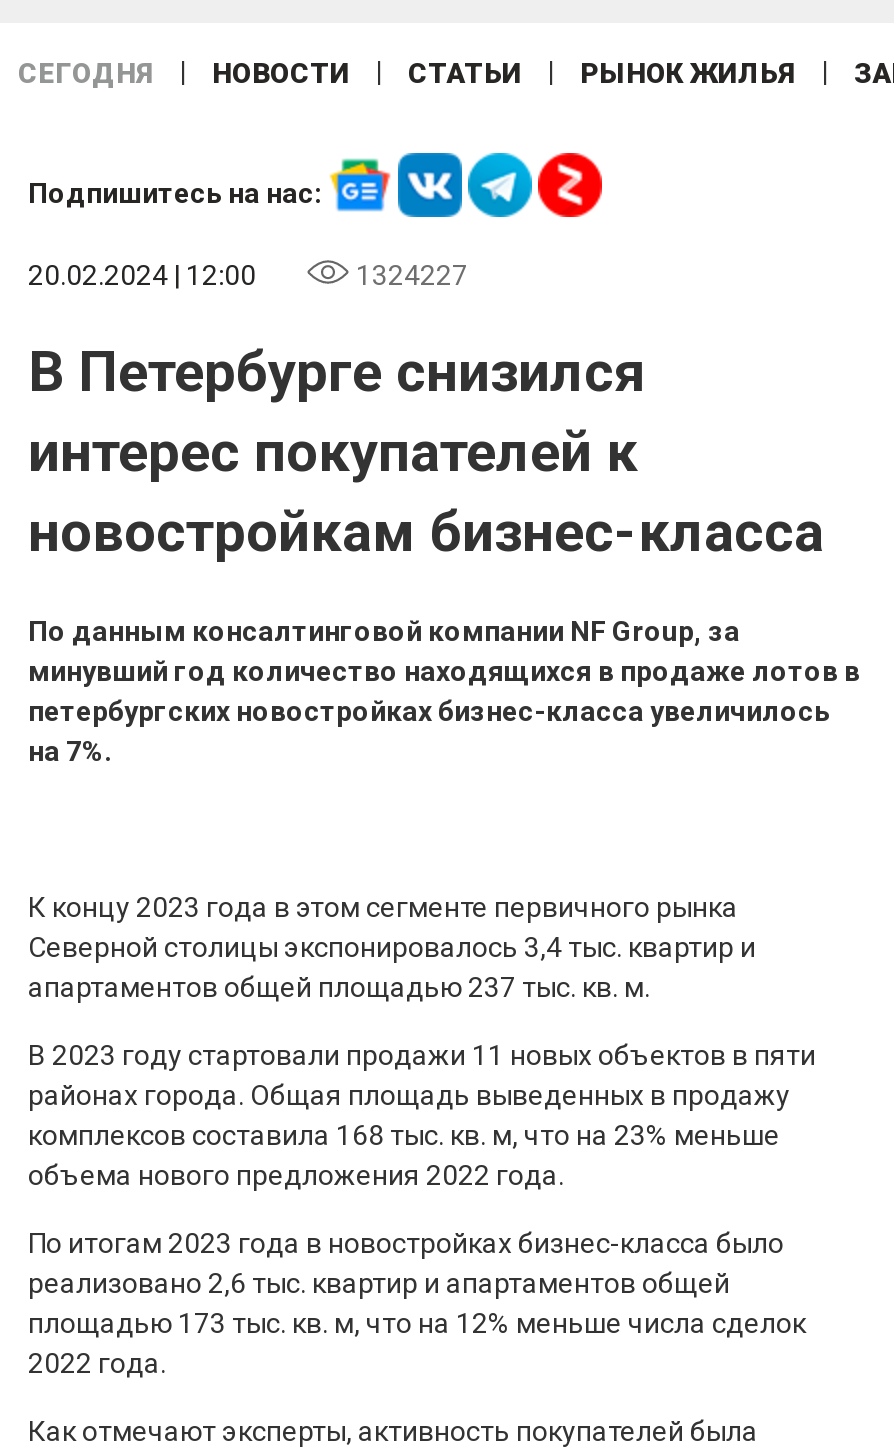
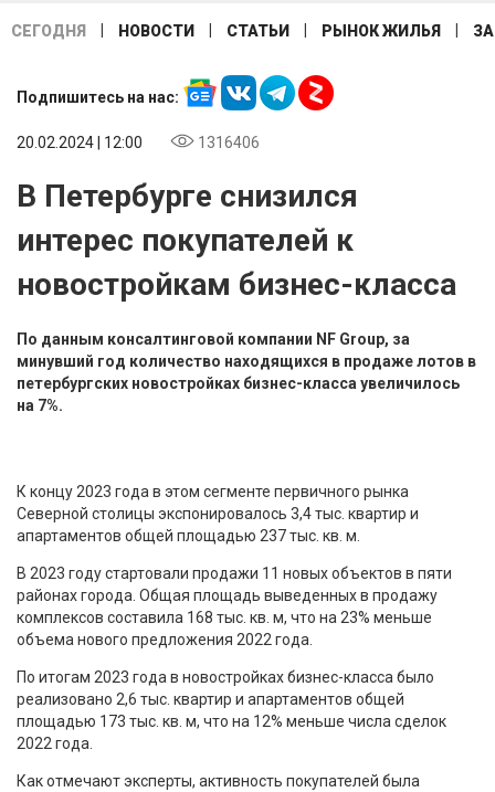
[356,259,468,291] 1324227 -> [198,134,260,151] 1316406

